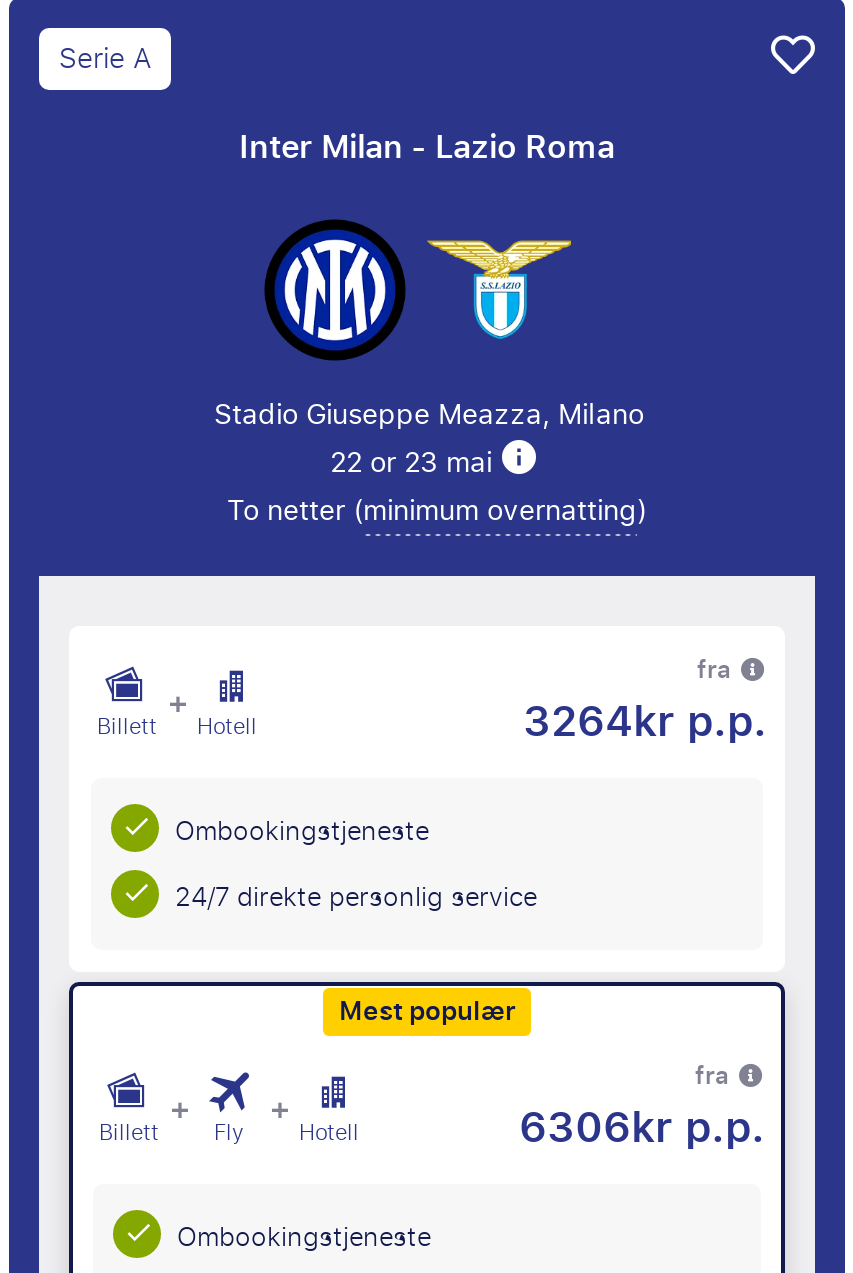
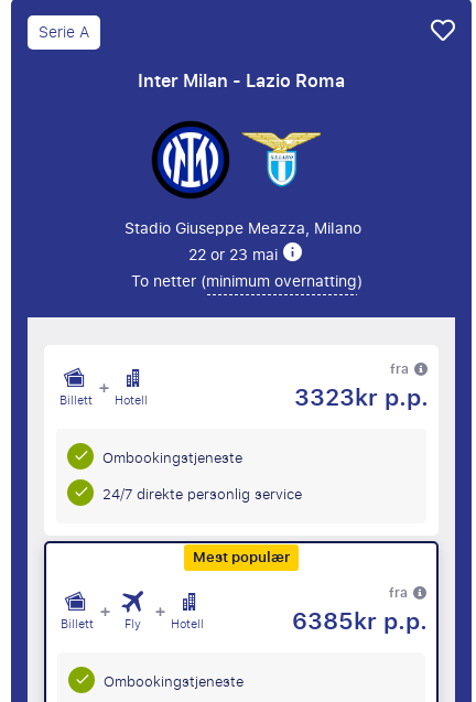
[523,684,767,762] 3264kr p.p. -> [294,377,429,420] 3323kr p.p.
[519,1090,765,1168] 6306kr p.p. -> [292,601,428,644] 6385kr p.p.

